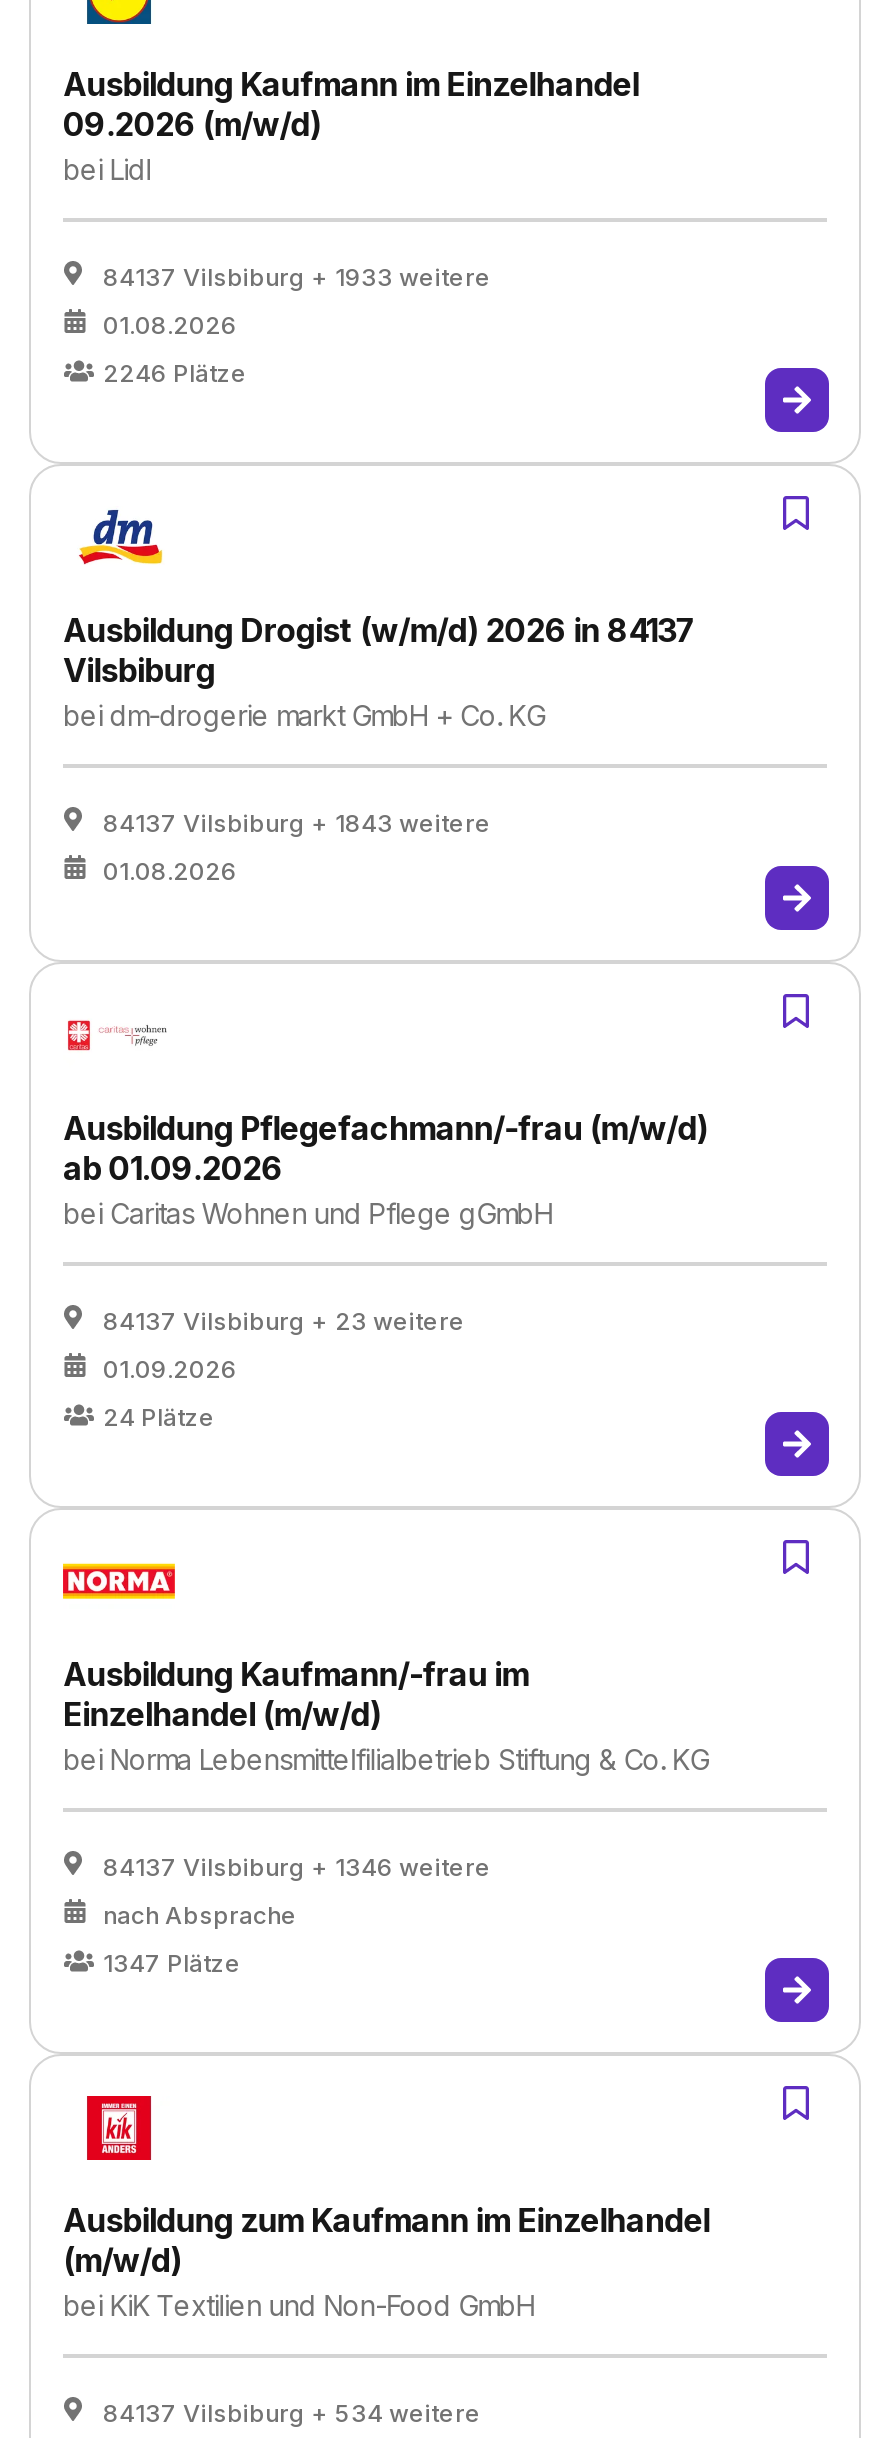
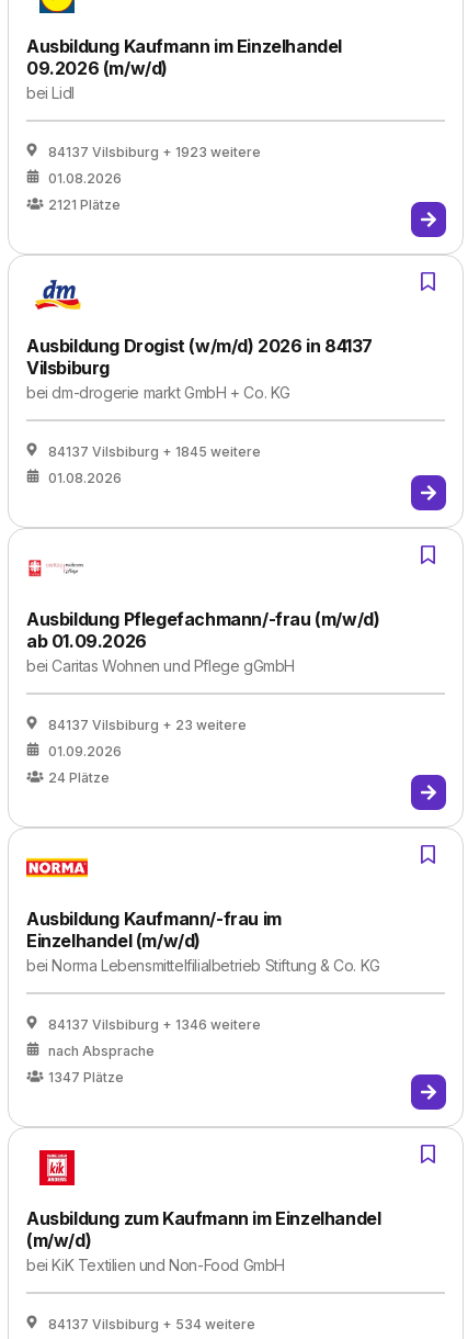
[103,262,491,292] 84137 Vilsbiburg + 1933 weitere -> [48,144,261,160] 84137 Vilsbiburg + 1923 weitere
[103,358,247,388] 2246 Plätze -> [48,196,121,213] 2121 Plätze
[103,808,491,838] 84137 Vilsbiburg + 1843 weitere -> [48,443,261,460] 84137 Vilsbiburg + 1845 weitere

